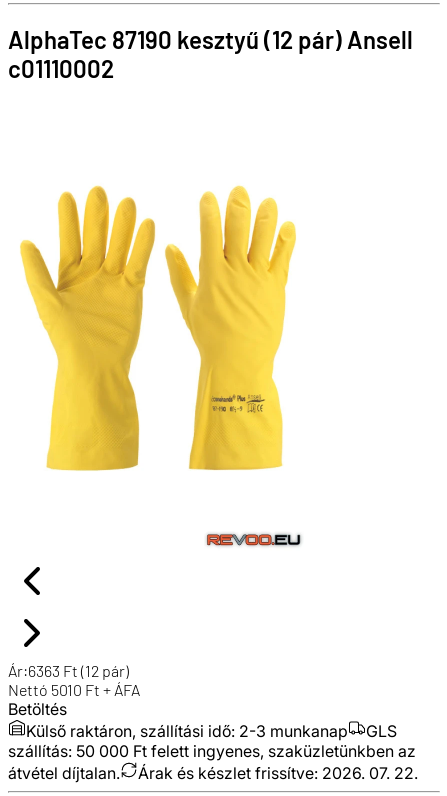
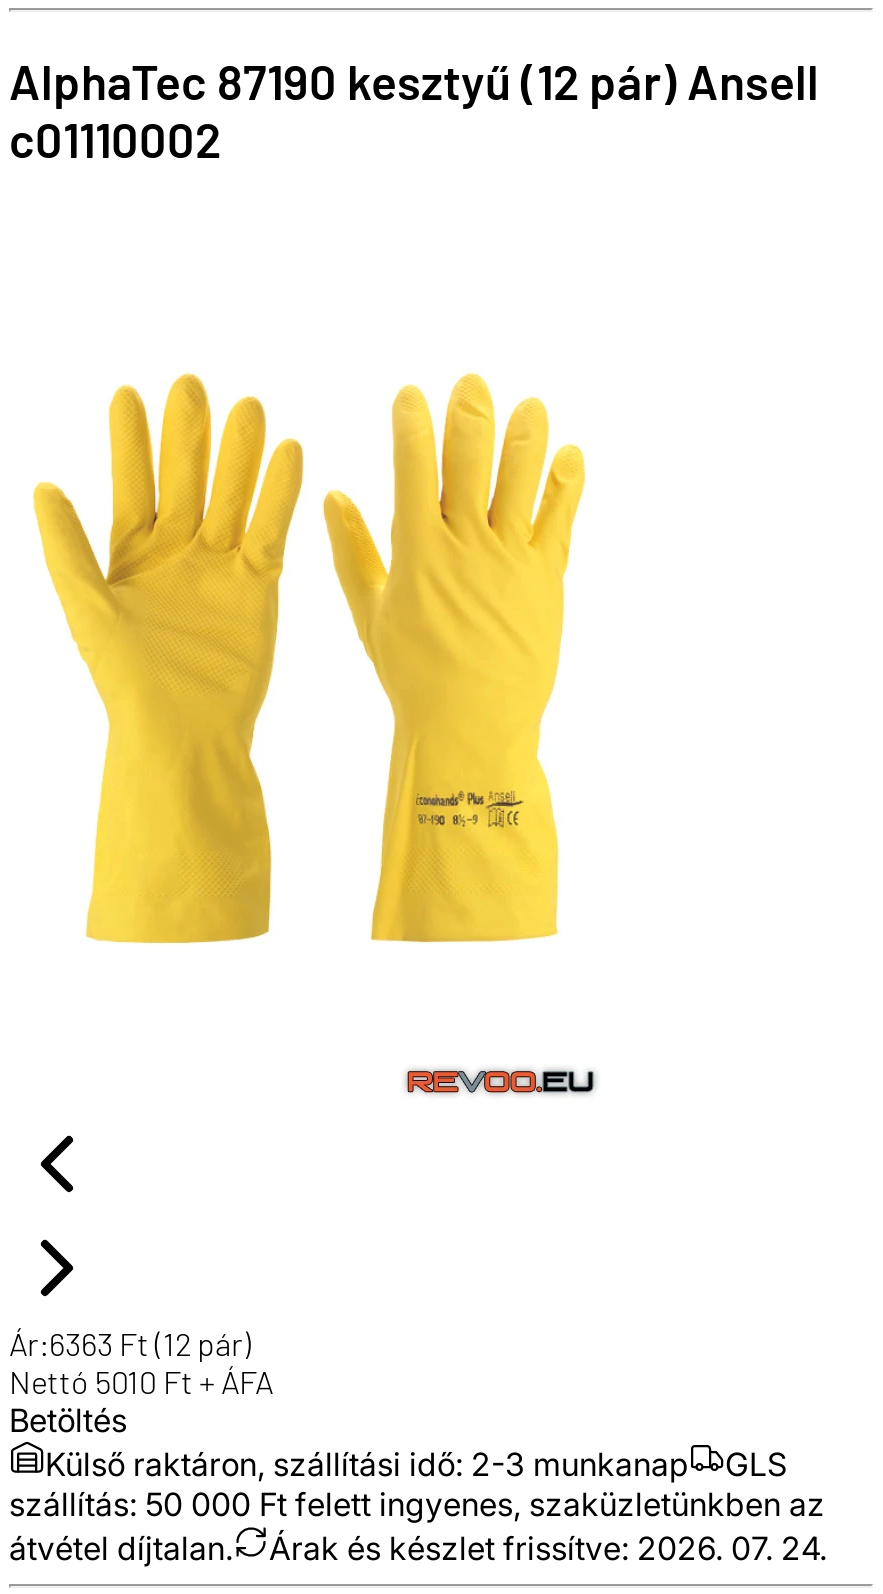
[138,763,418,783] Árak és készlet frissítve: 2026. 07. 22. -> [269,1528,827,1568] Árak és készlet frissítve: 2026. 07. 24.

